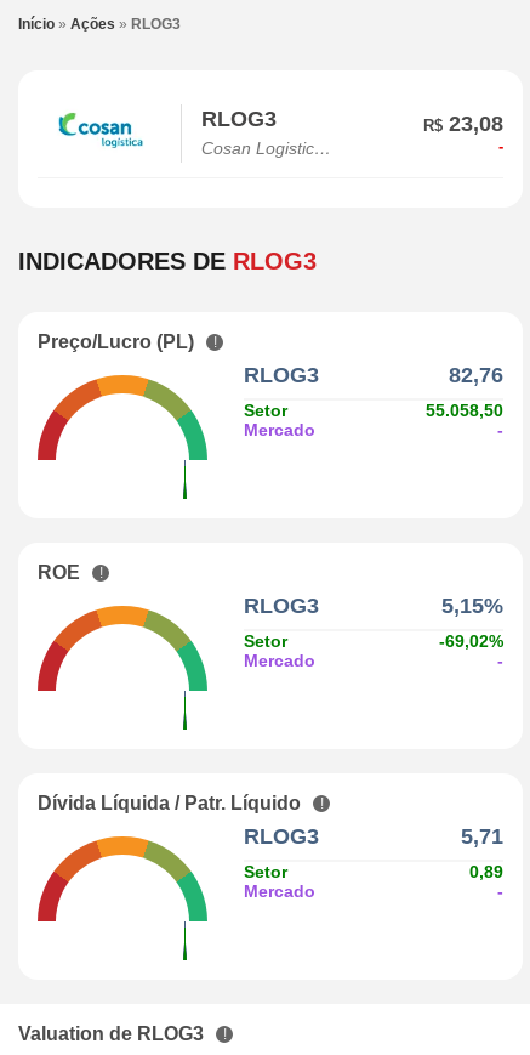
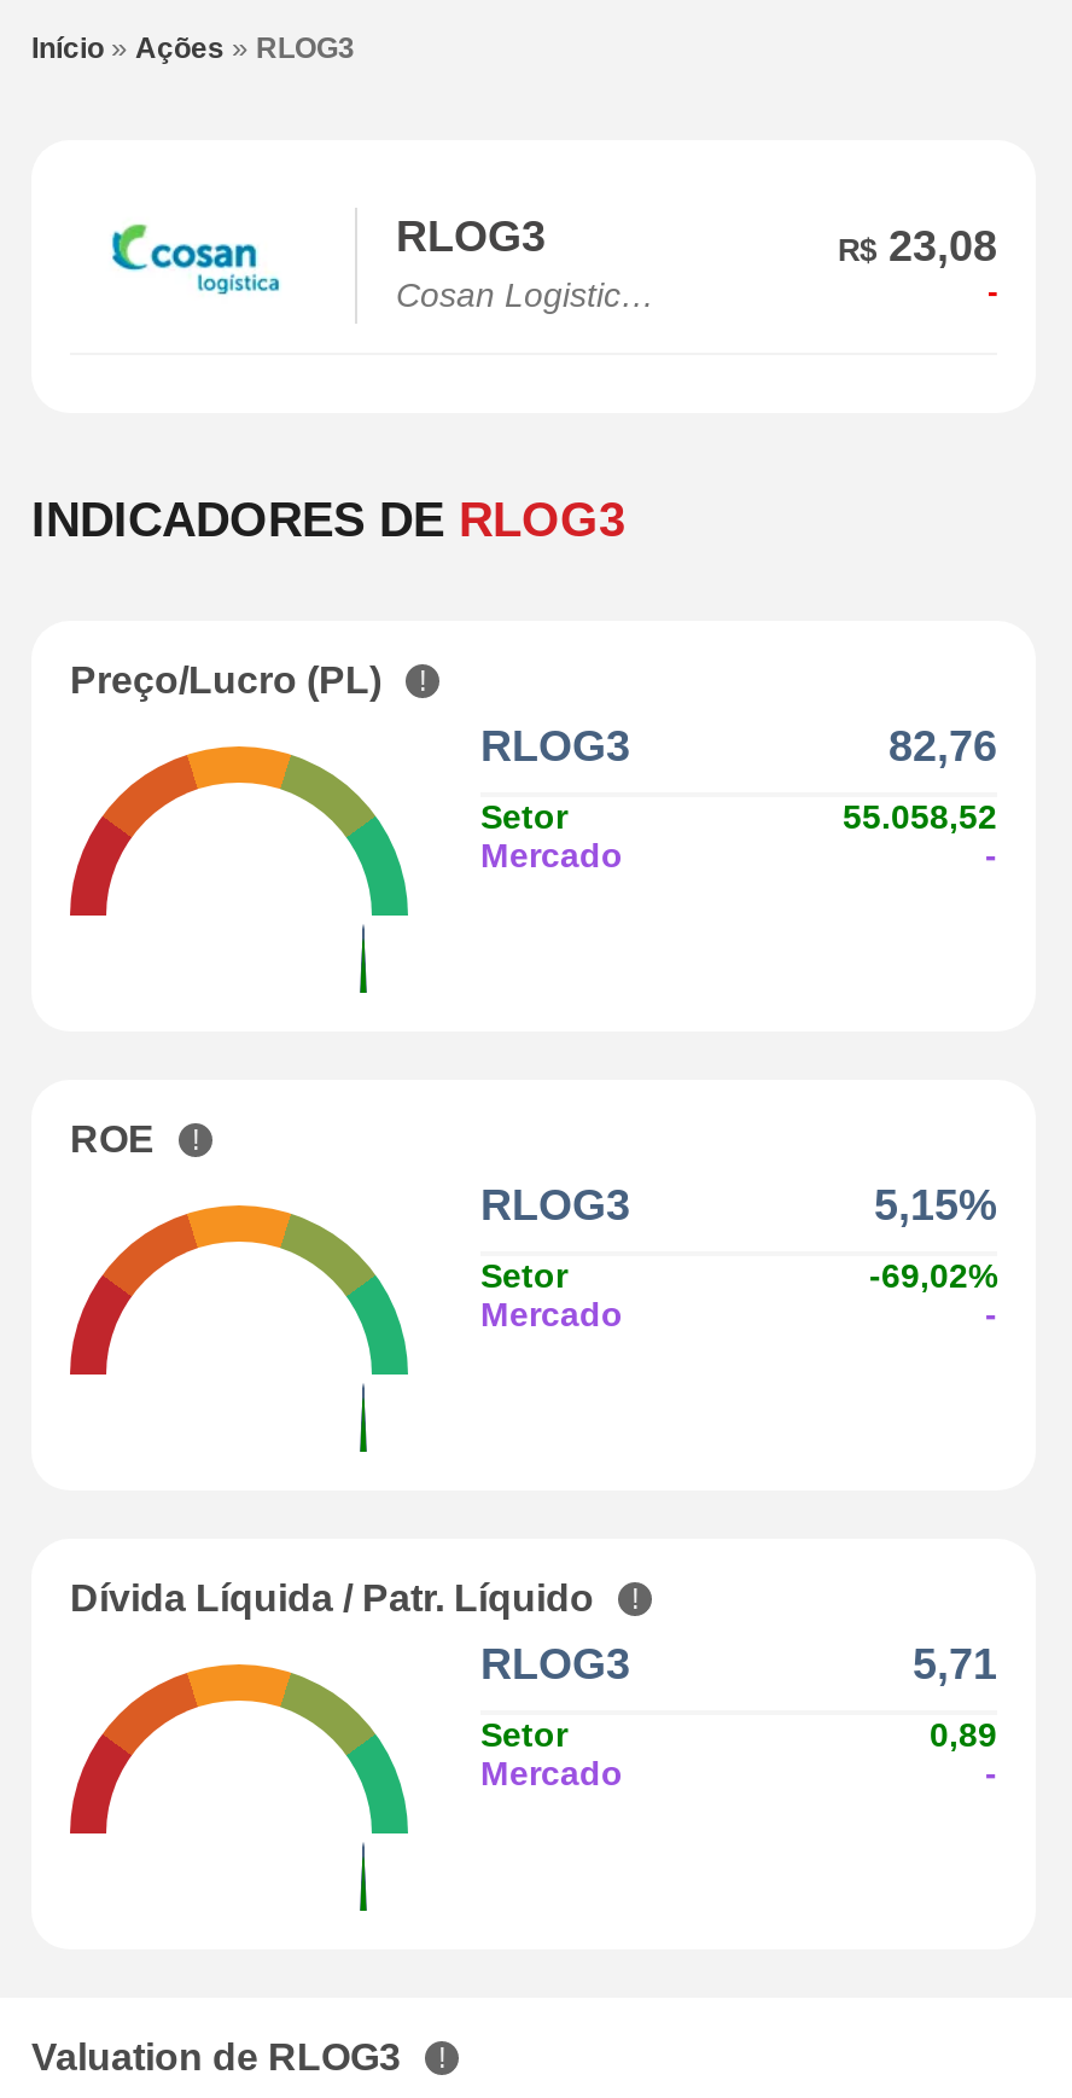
[426,401,503,420] 55.058,50 -> [843,797,997,836] 55.058,52

